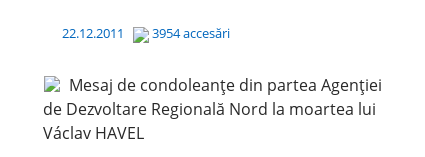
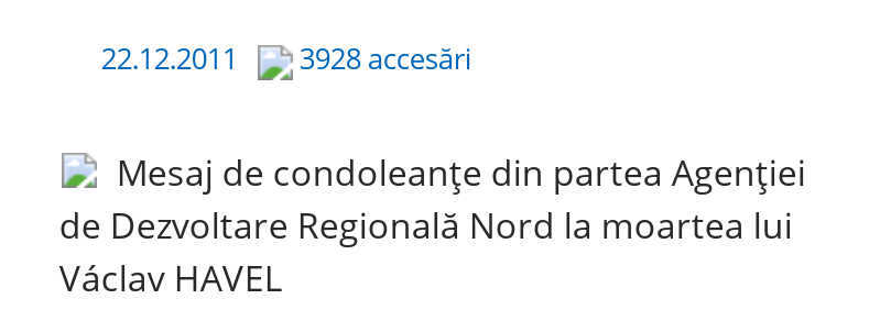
[59,24,233,42] 22.12.2011 3954 accesări -> [94,38,478,78] 22.12.2011 3928 accesări

